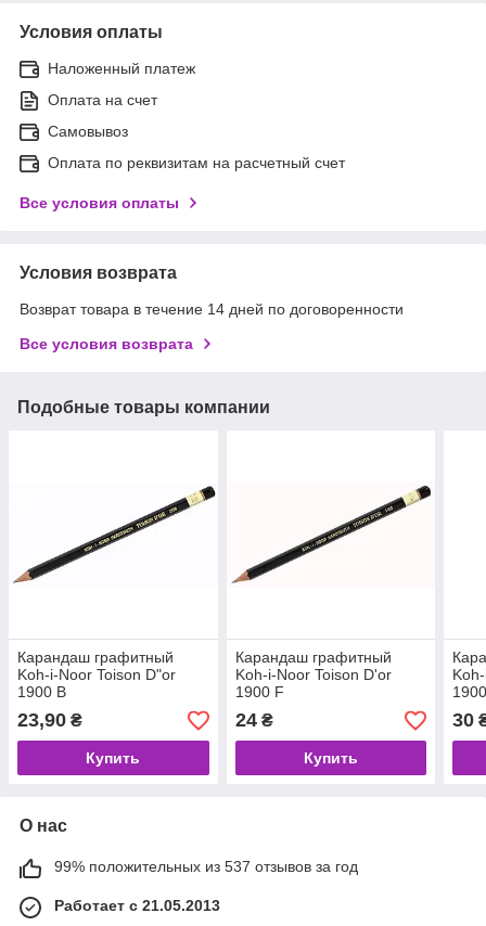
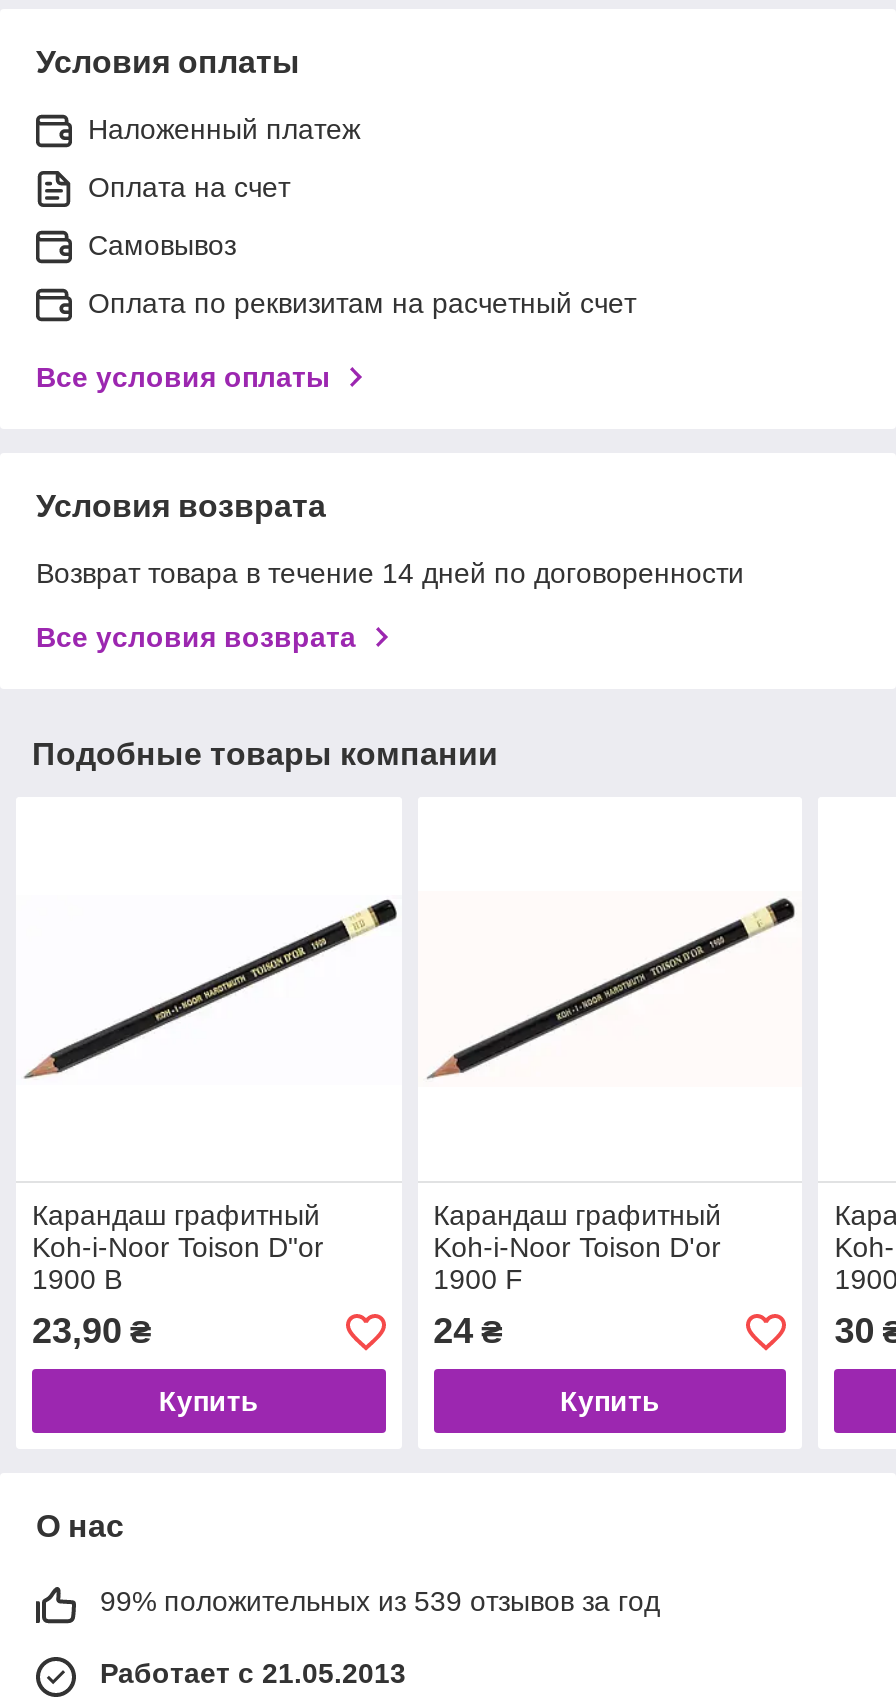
[54,858,358,875] 99% положительных из 537 отзывов за год -> [100,1586,660,1618] 99% положительных из 539 отзывов за год

